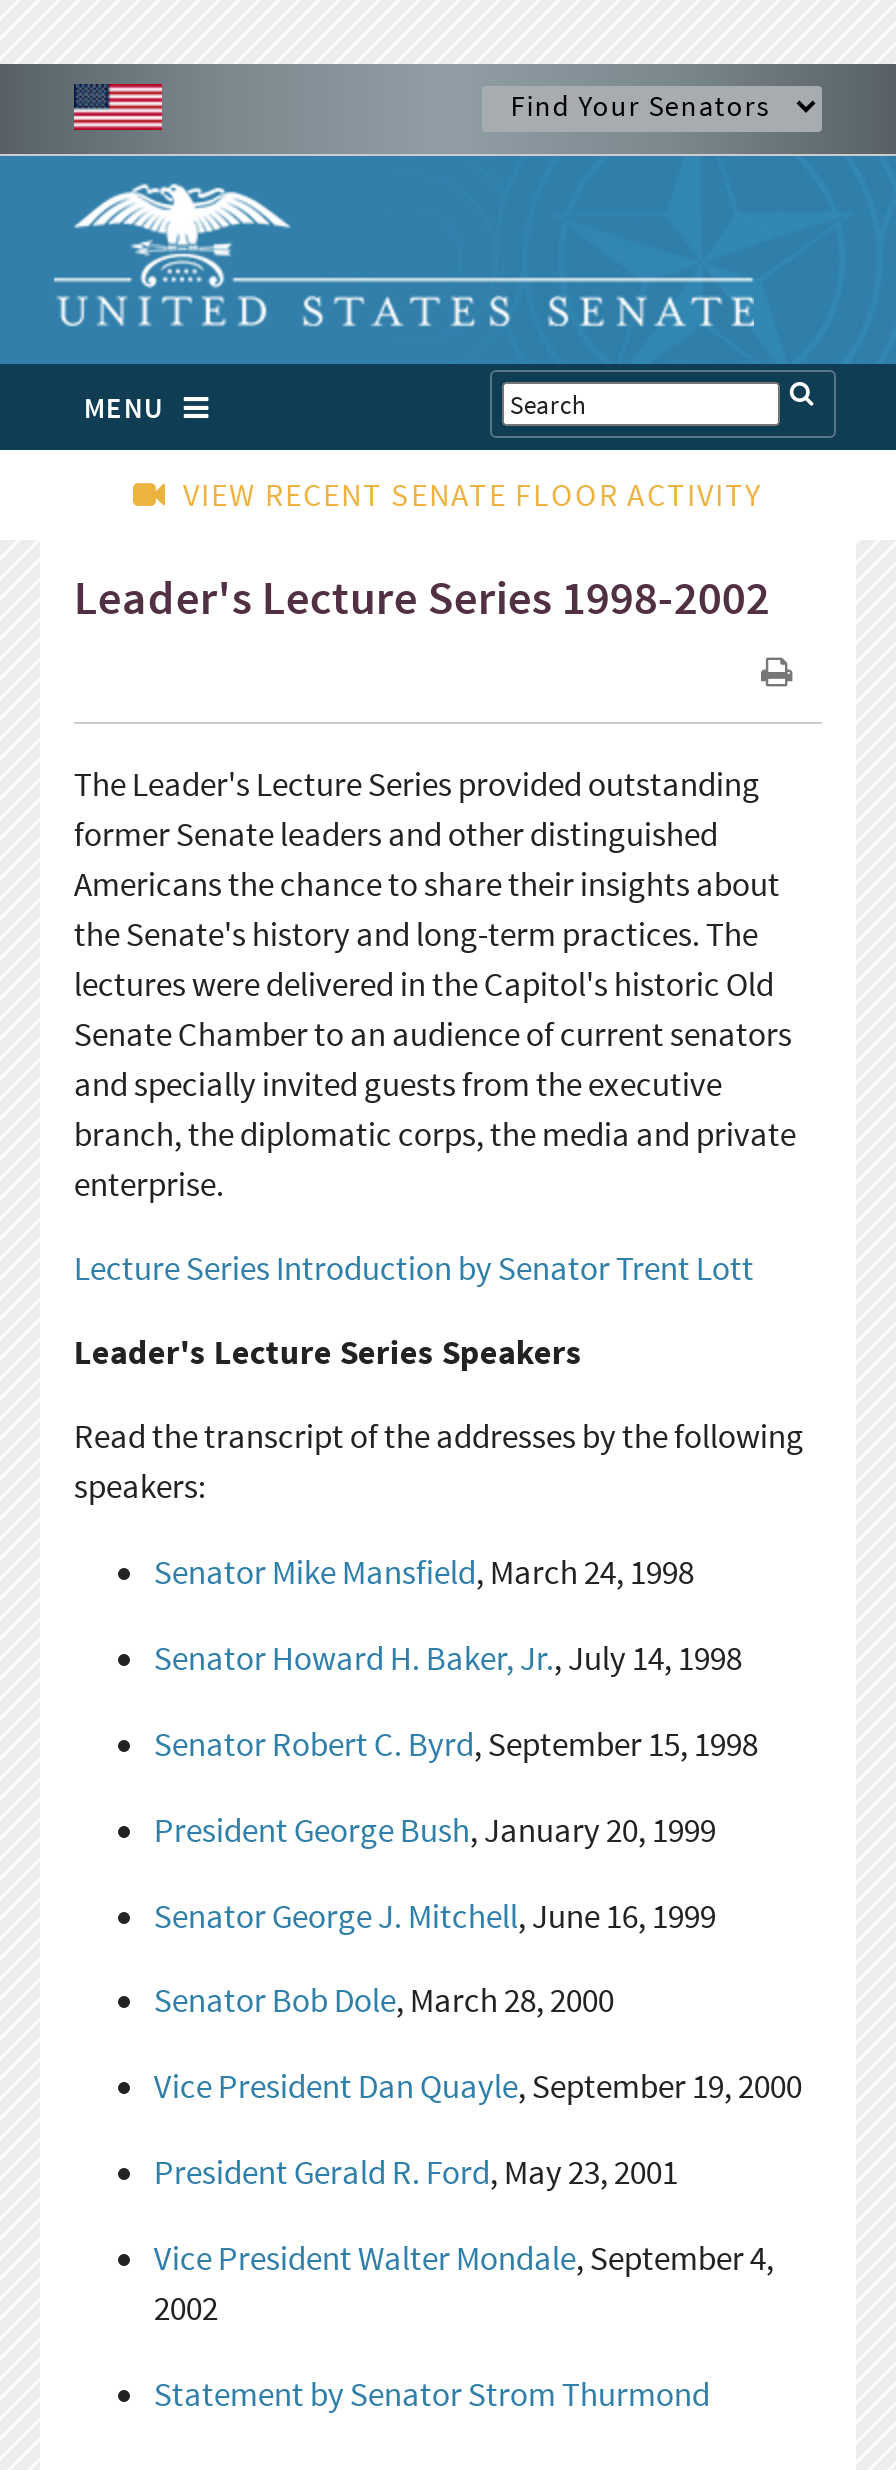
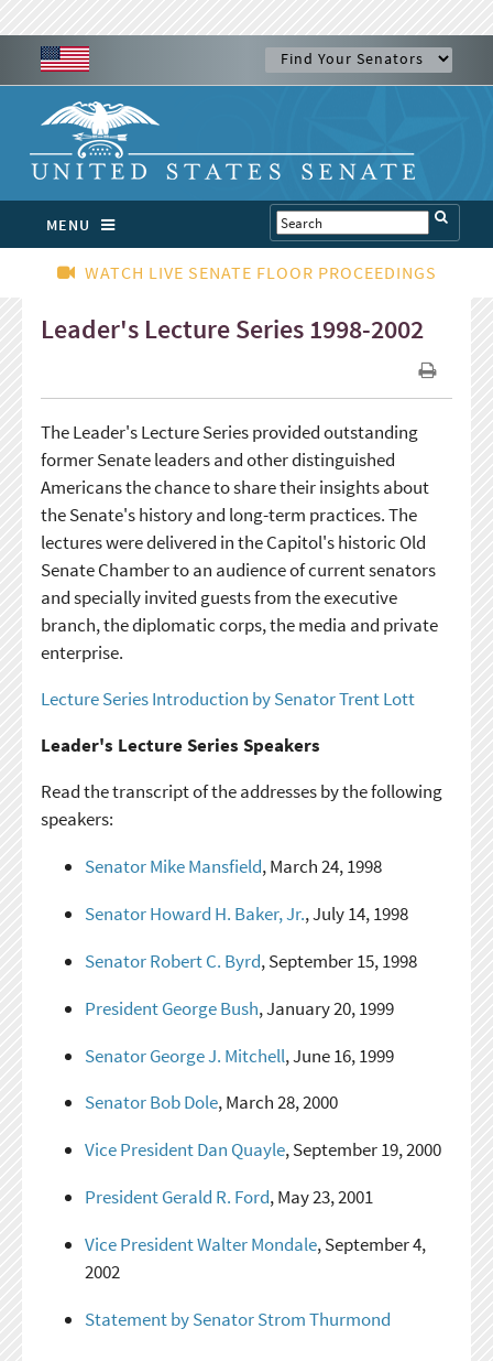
[183,474,763,514] VIEW RECENT SENATE FLOOR ACTIVITY -> [84,261,436,283] WATCH LIVE SENATE FLOOR PROCEEDINGS

